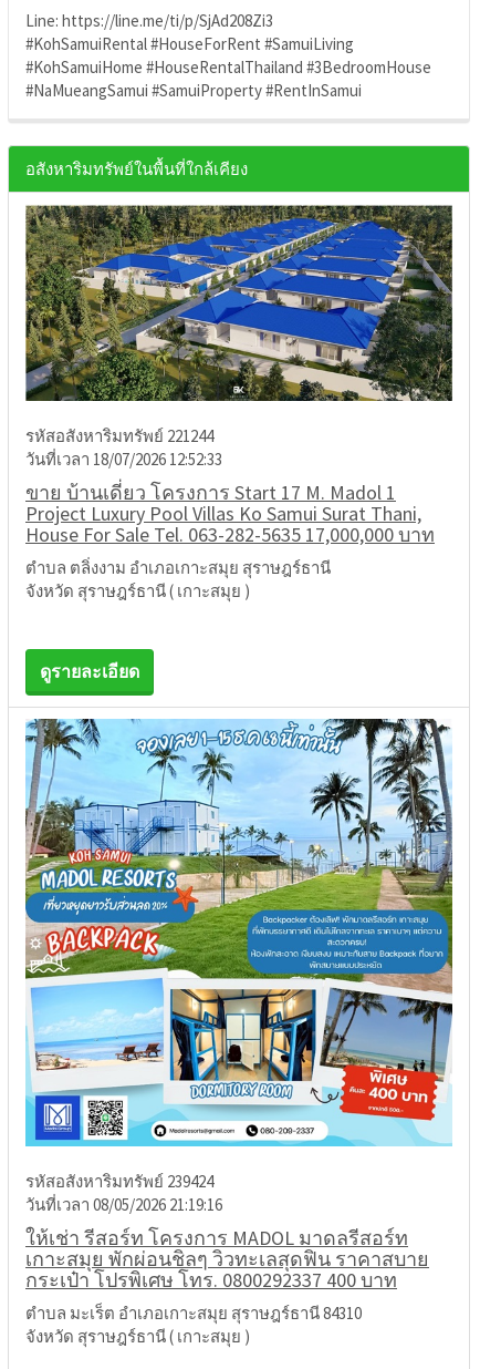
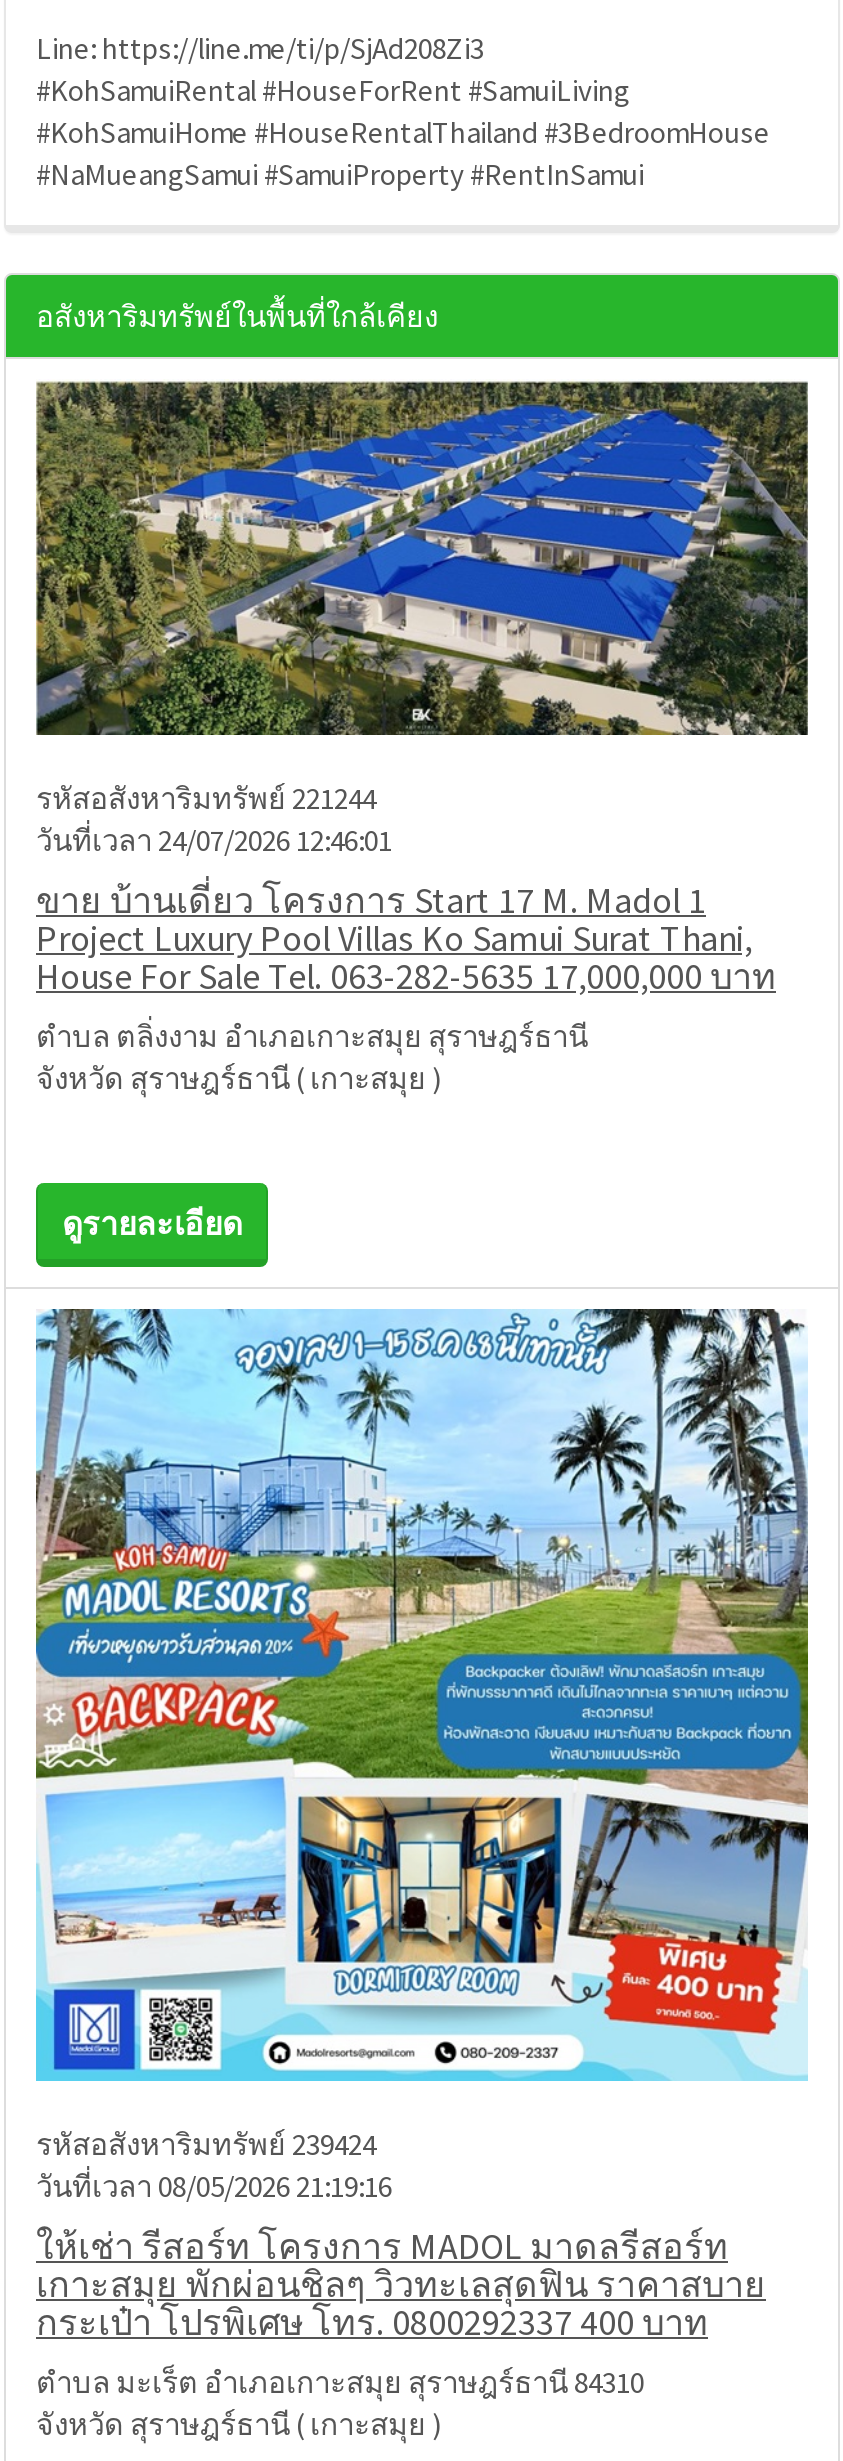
[25,449,222,470] วันที่เวลา 18/07/2026 12:52:33 -> [36,821,392,859] วันที่เวลา 24/07/2026 12:46:01

